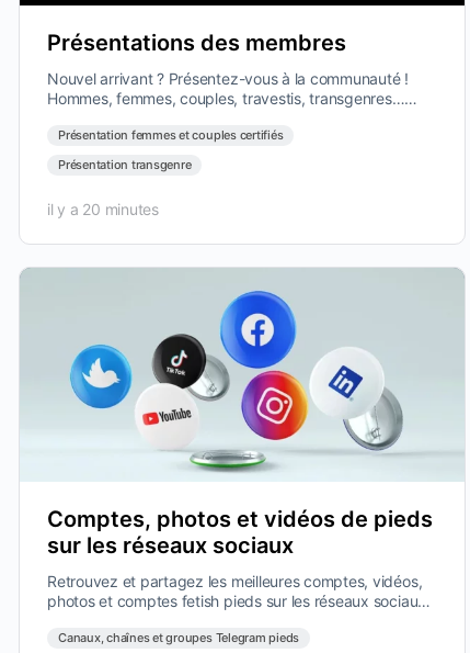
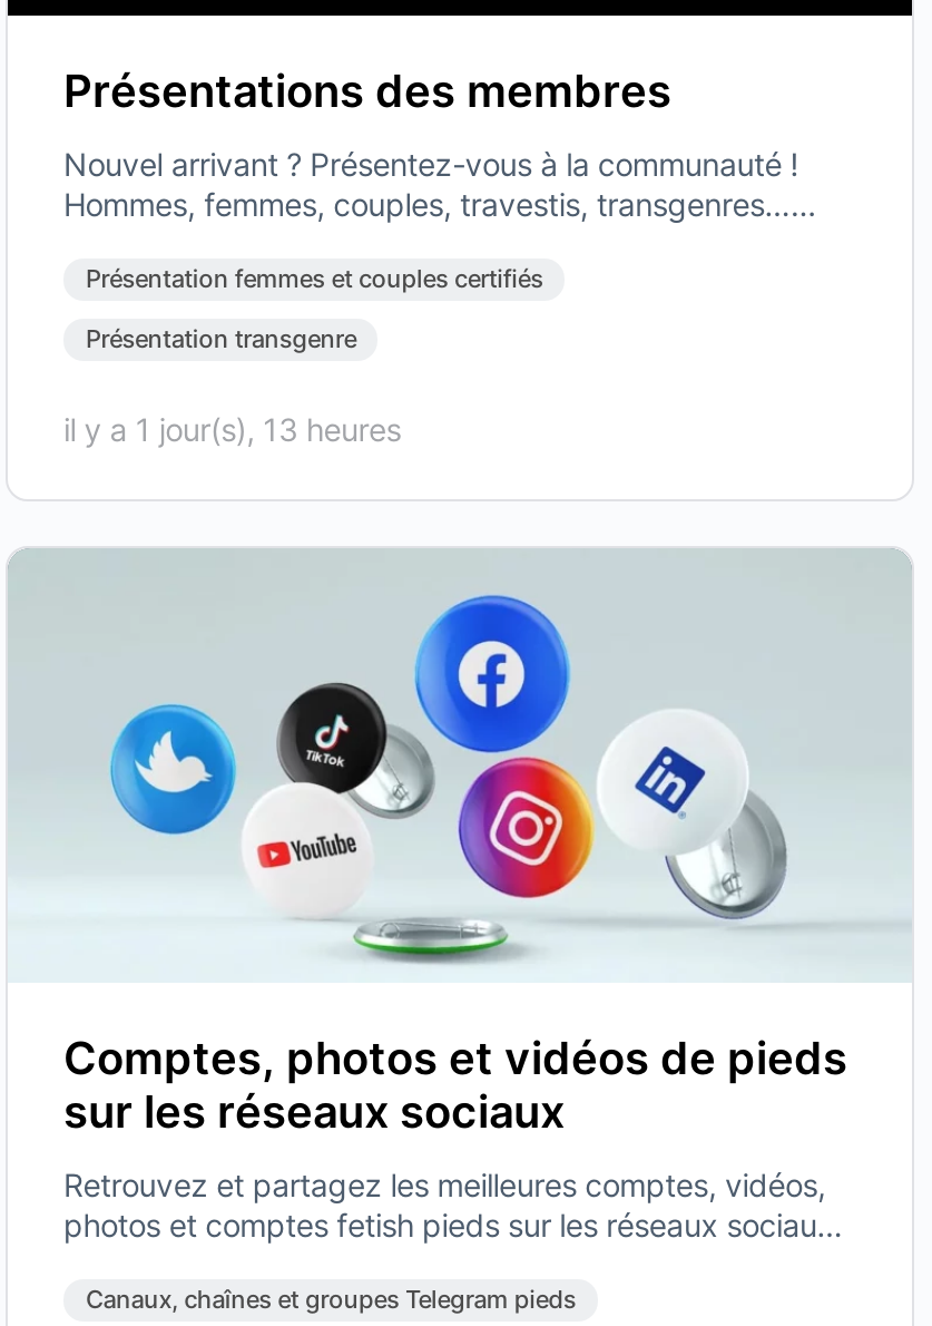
[47,200,159,218] il y a 20 minutes -> [63,410,401,448] il y a 1 jour(s), 13 heures

